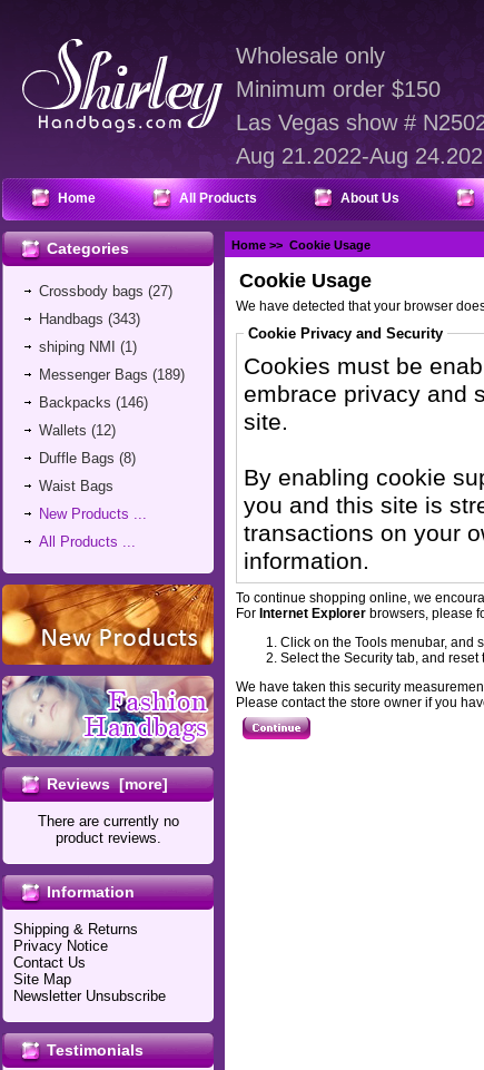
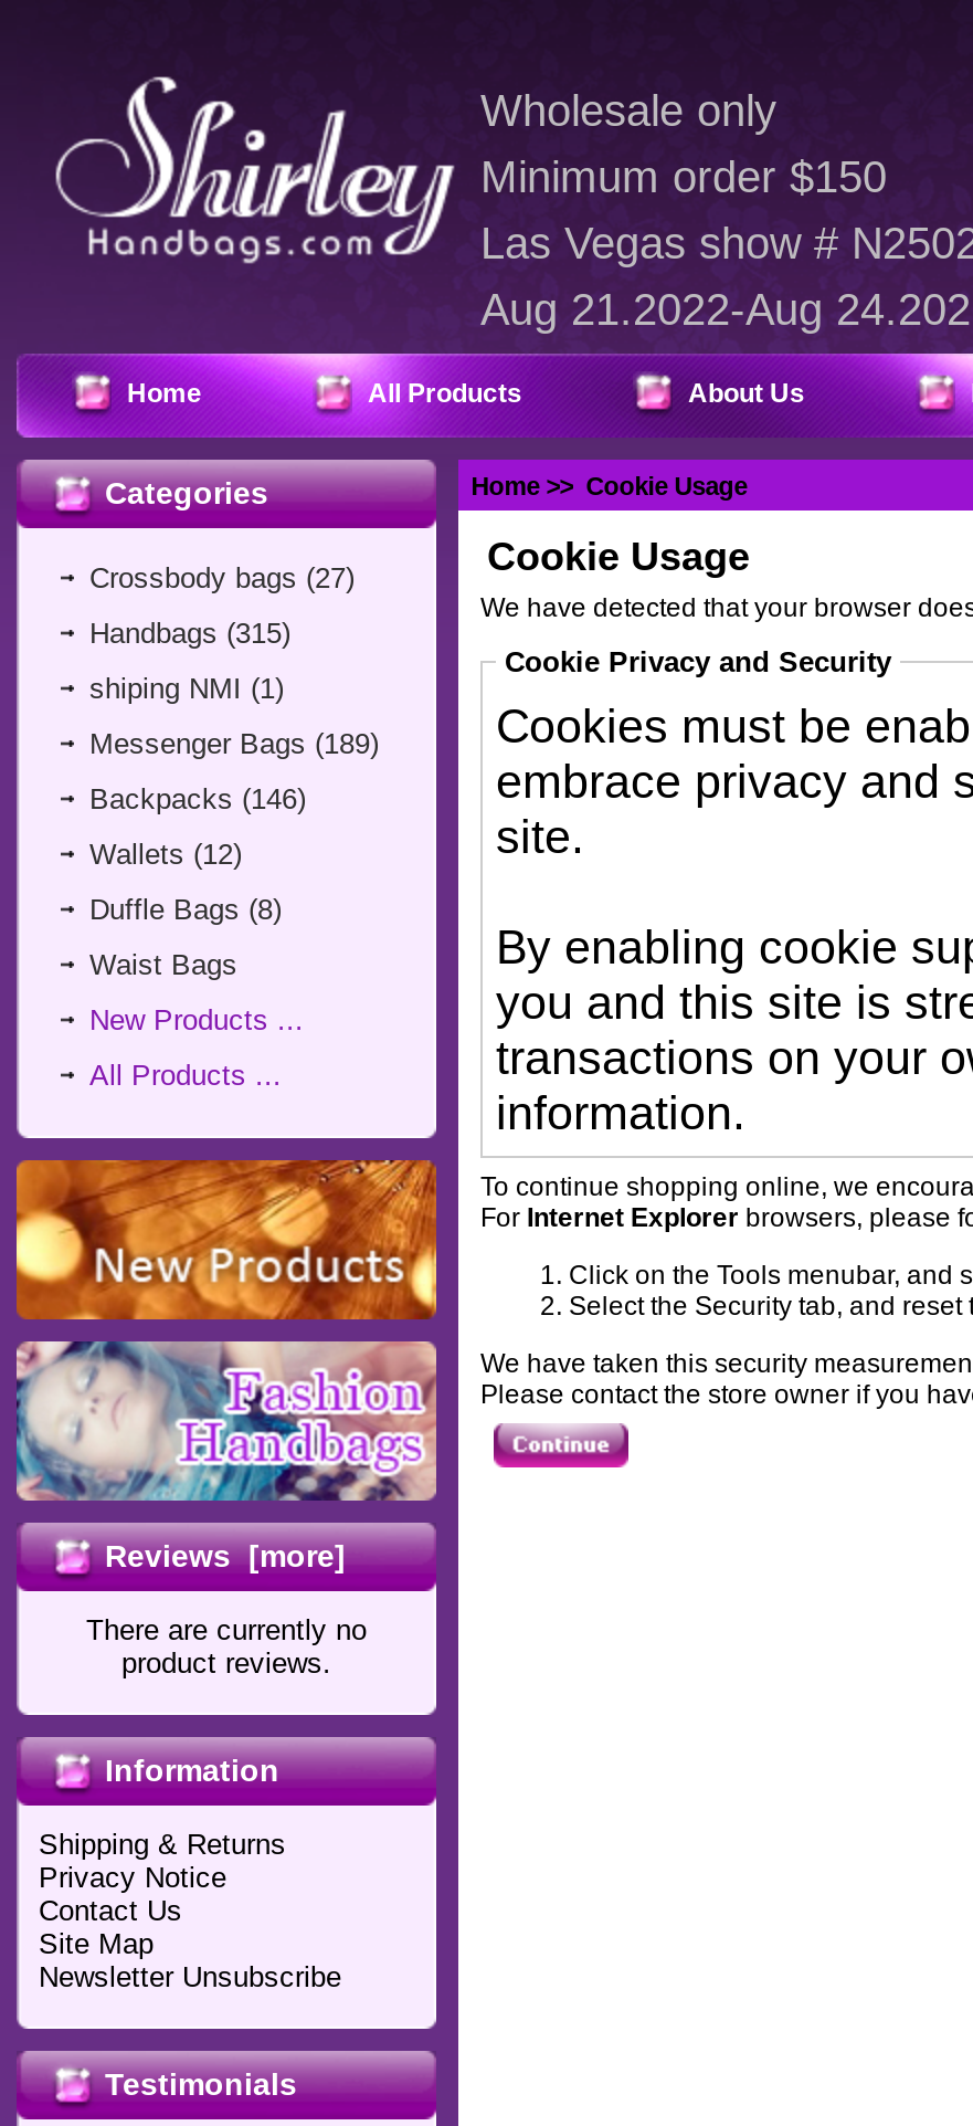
[39,311,140,327] Handbags (343) -> [89,617,290,650] Handbags (315)

